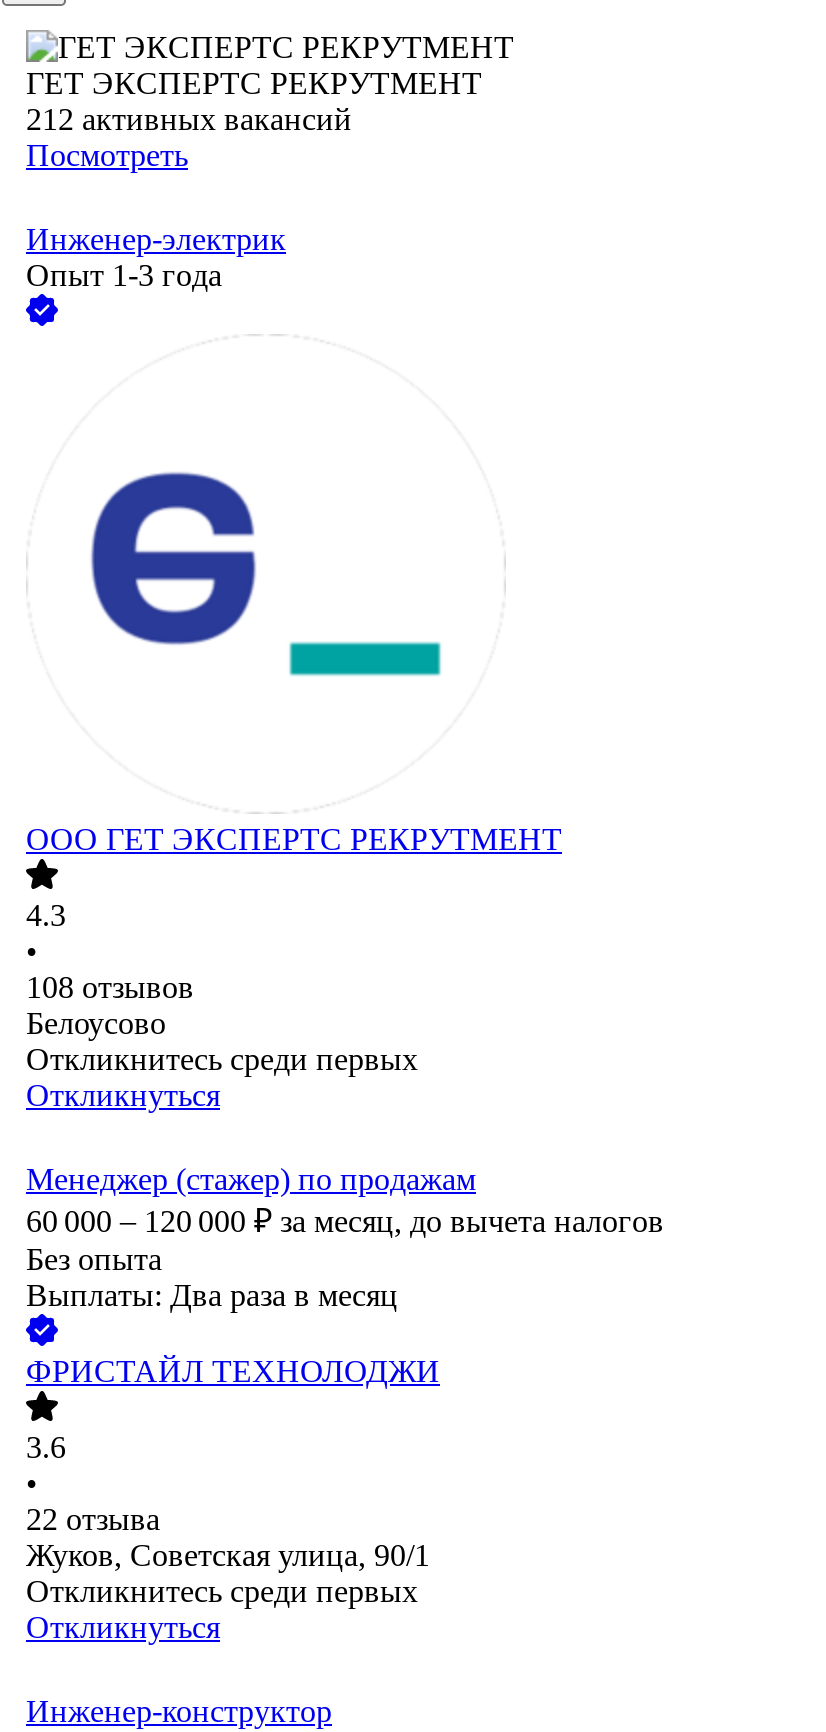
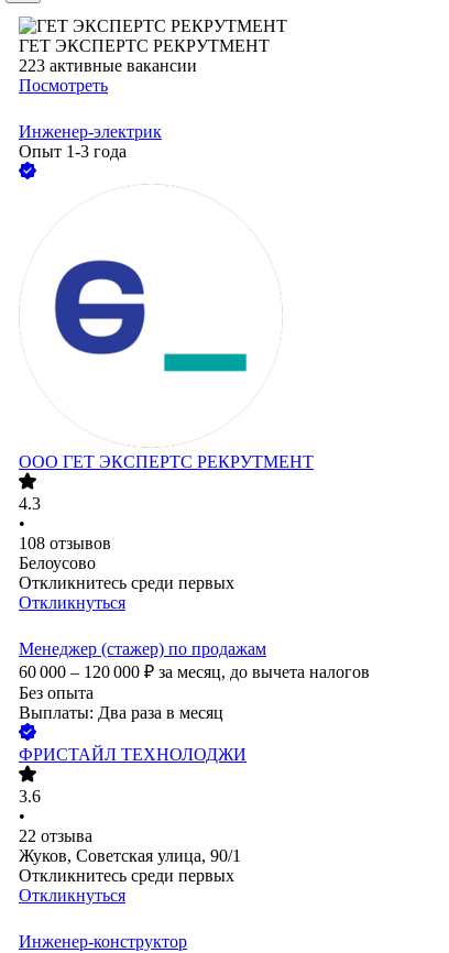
[26,103,352,137] 212 активных вакансий -> [19,56,197,75] 223 активные вакансии

